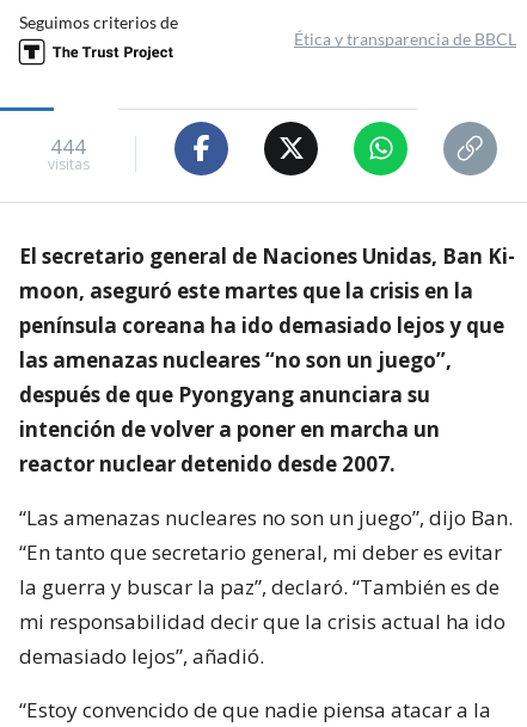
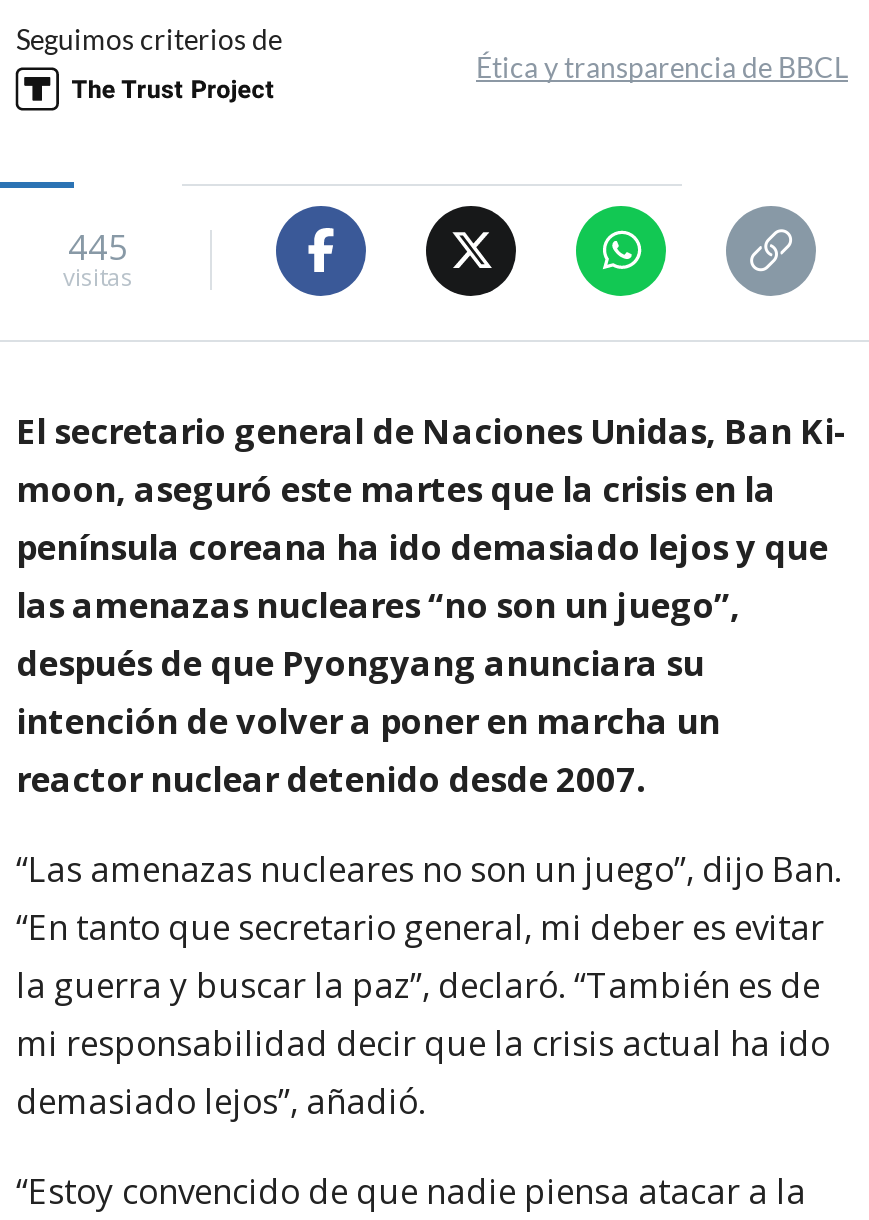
[50,133,86,160] 444 -> [68,225,128,271] 445

